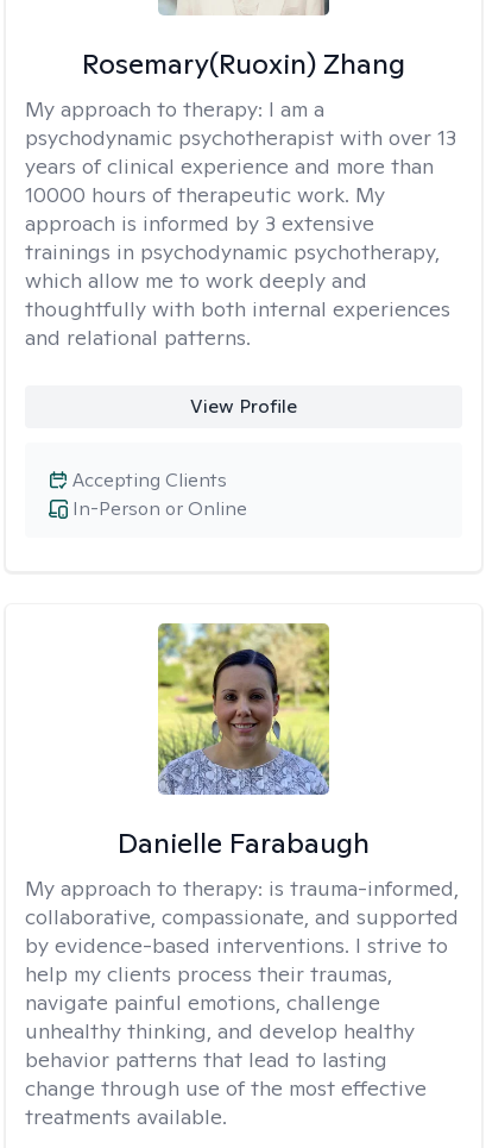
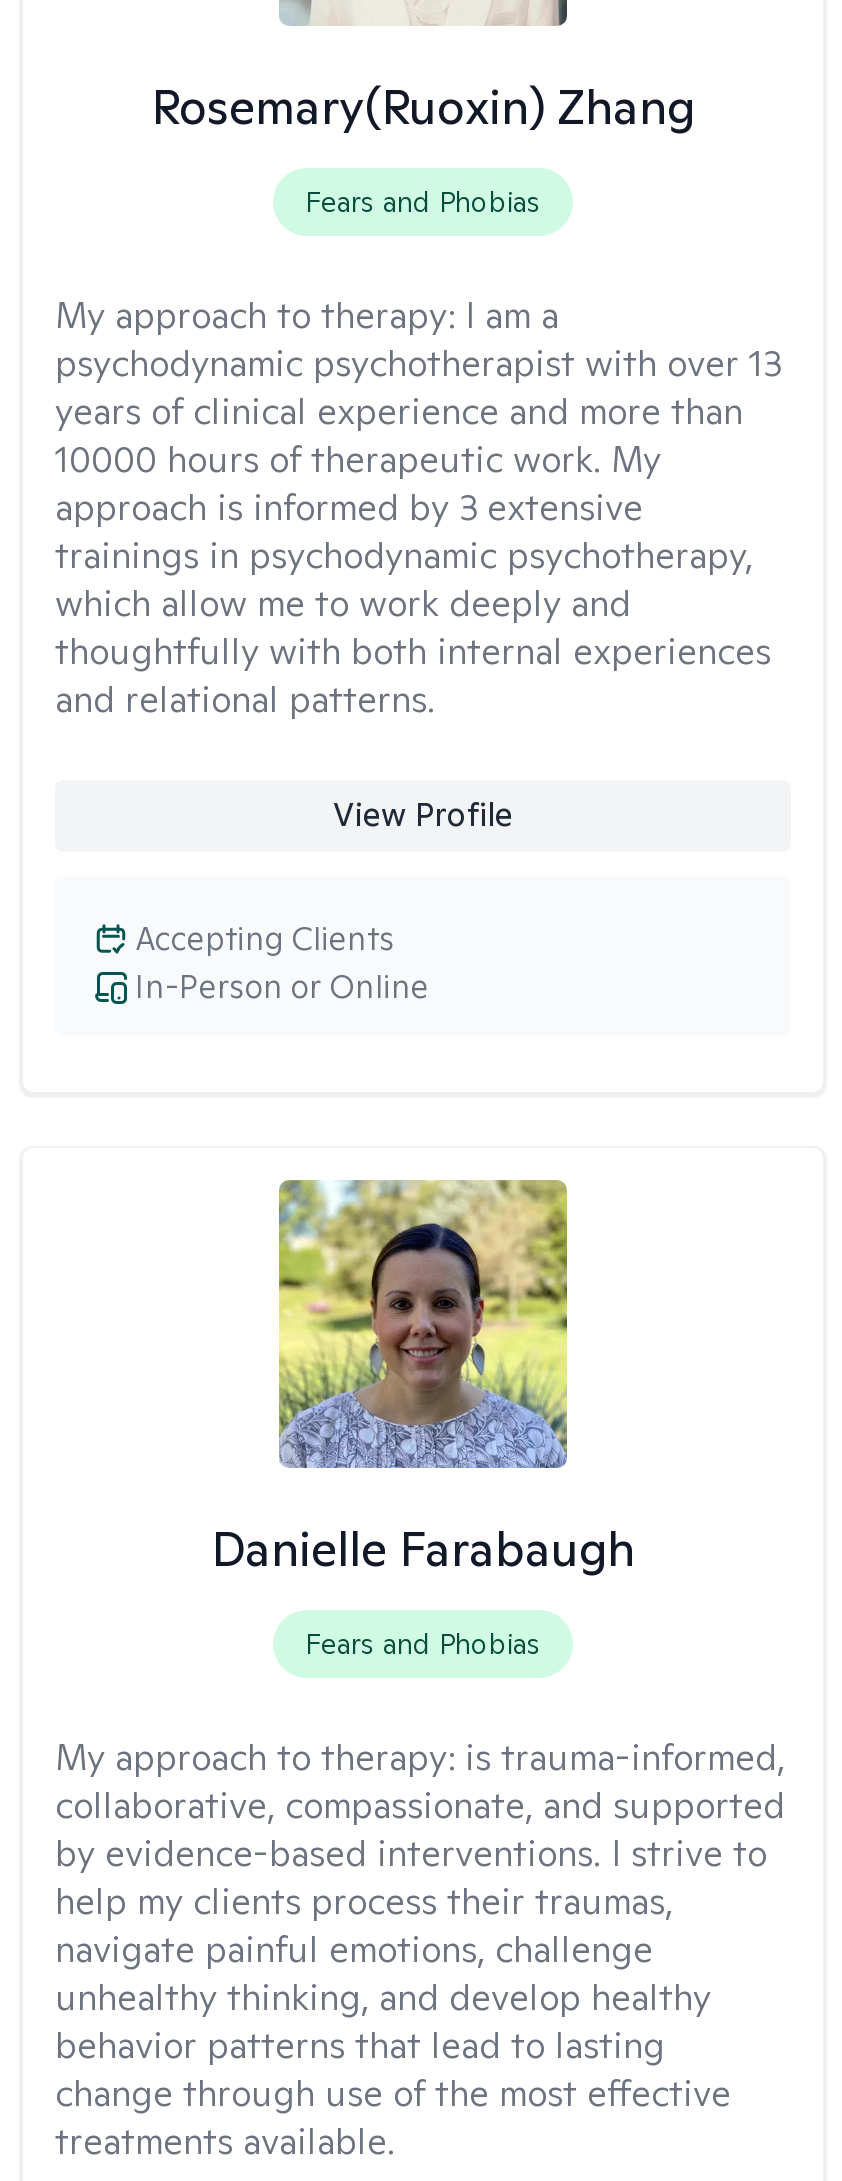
none -> [305,184,541,220] Fears and Phobias
none -> [305,1626,541,1662] Fears and Phobias

